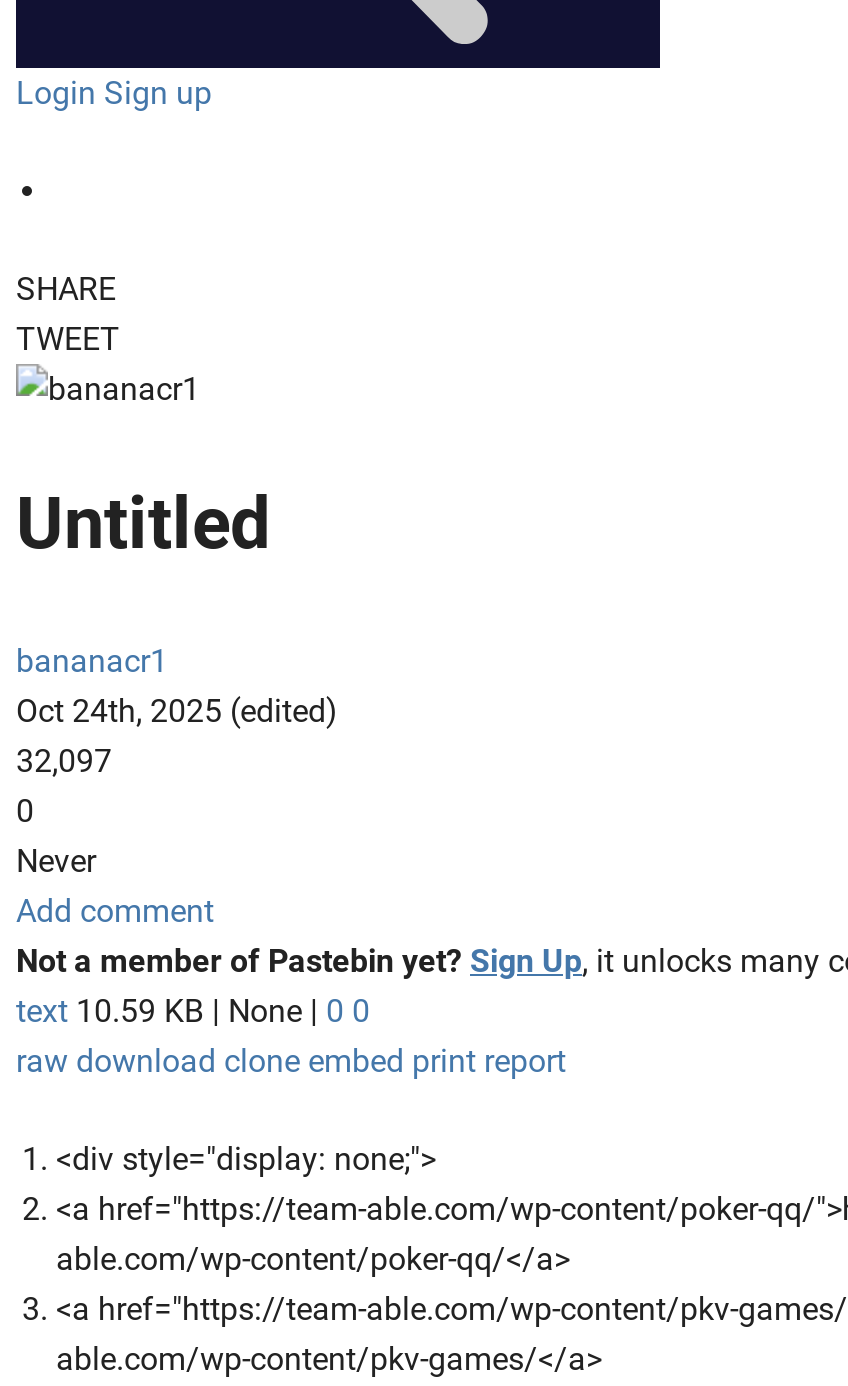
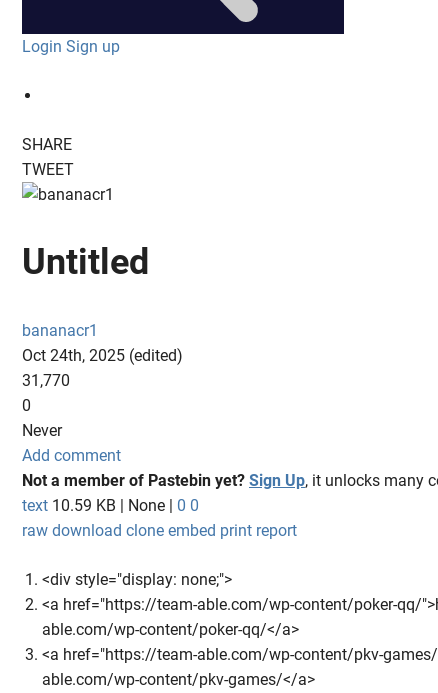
[16,741,112,779] 32,097 -> [22,371,70,390] 31,770

